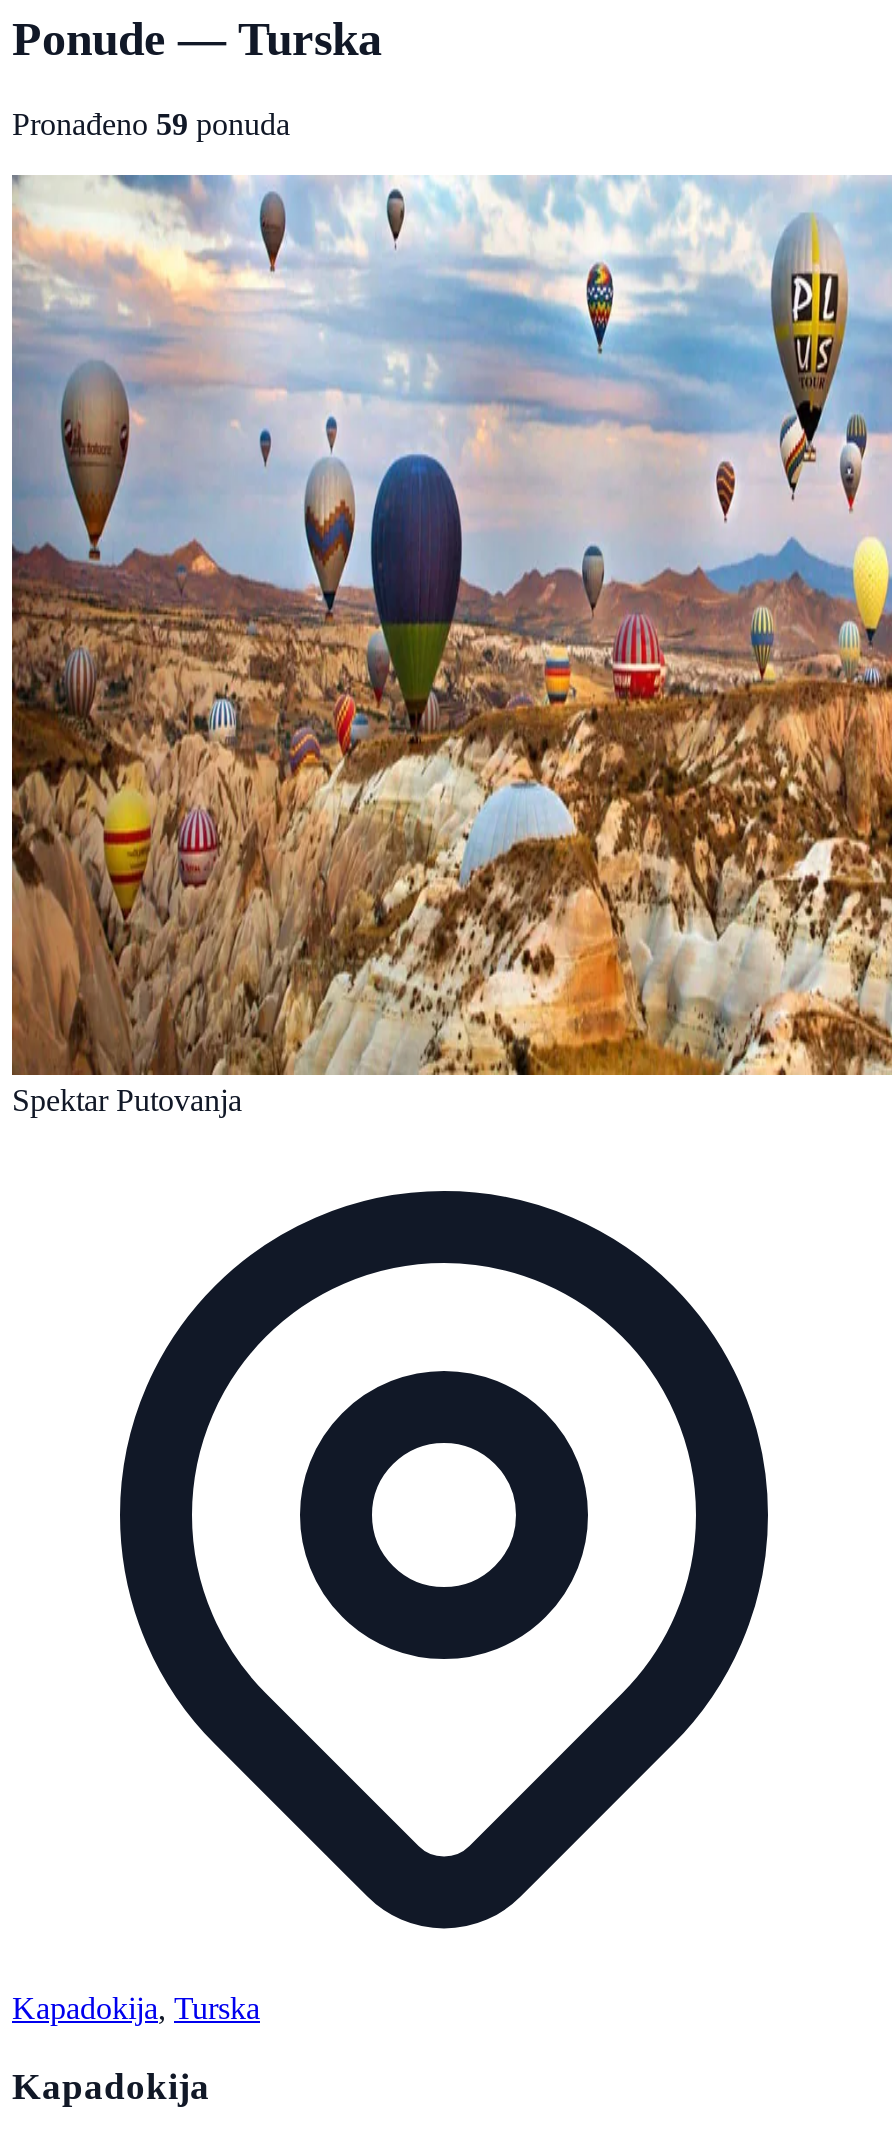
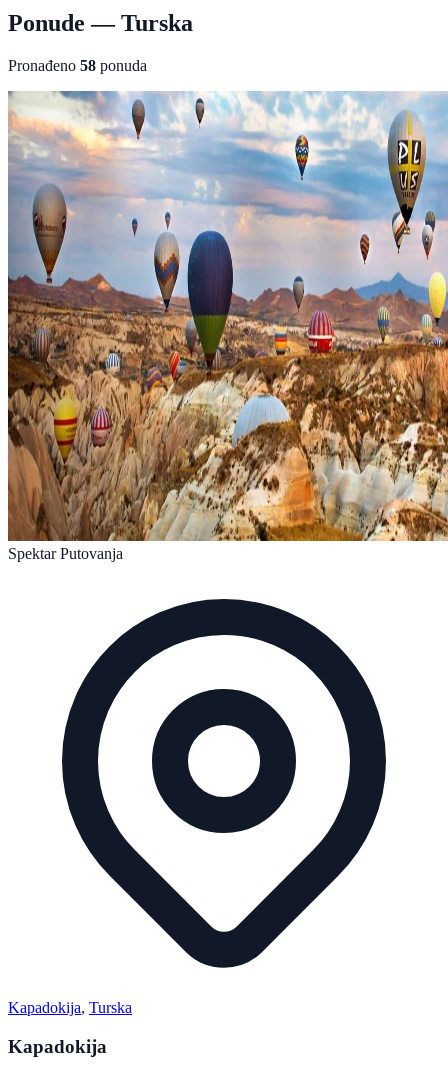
[12,107,290,141] Pronađeno 59 ponuda -> [8,57,147,74] Pronađeno 58 ponuda

